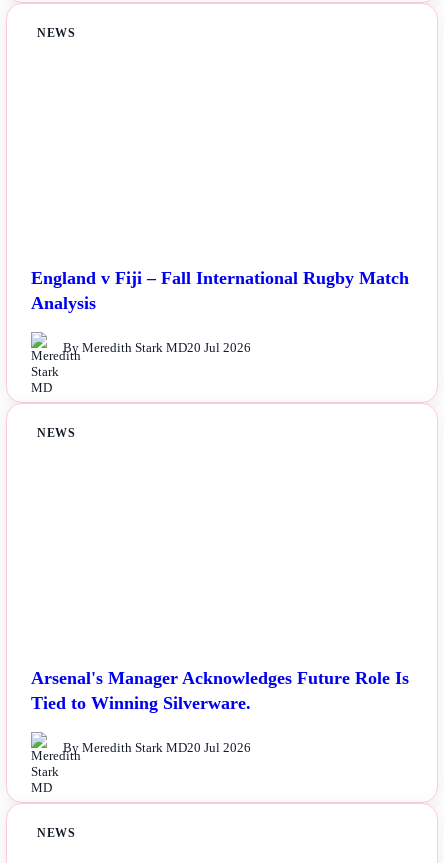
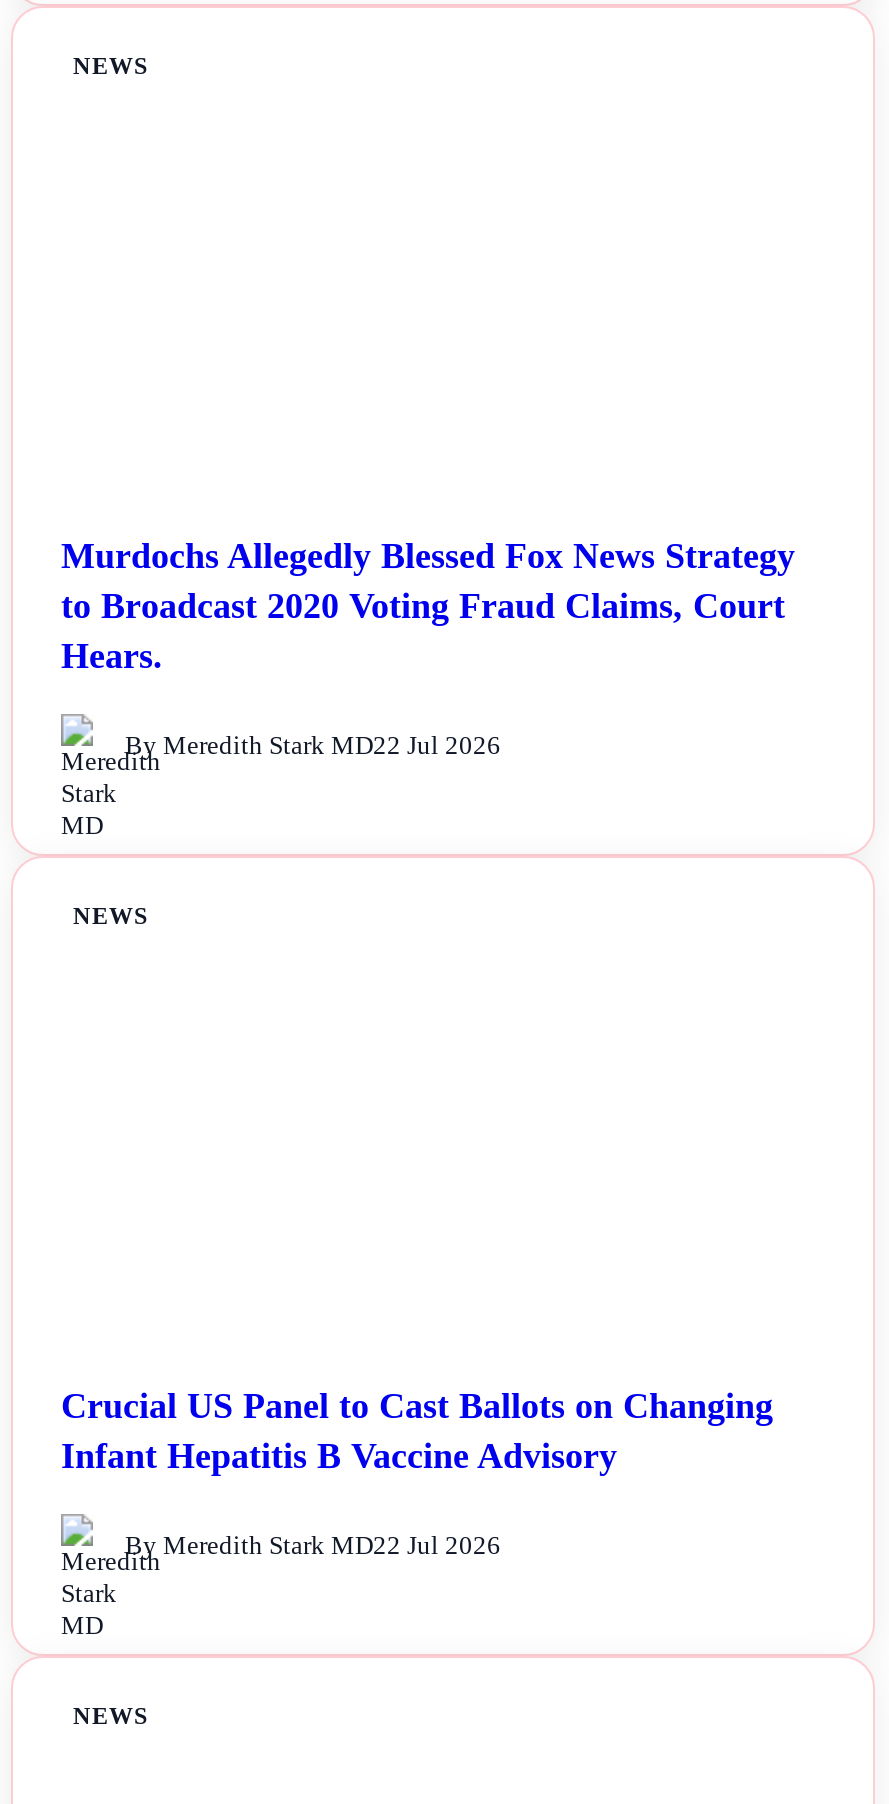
[31,268,409,313] England v Fiji – Fall International Rugby Match | Analysis -> [61,535,795,675] Murdochs Allegedly Blessed Fox News Strategy | to Broadcast 2020 Voting Fraud Claims, Court | Hears.
[63,340,251,355] By Meredith Stark MD20 Jul 2026 -> [125,729,501,759] By Meredith Stark MD22 Jul 2026
[31,668,409,713] Arsenal's Manager Acknowledges Future Role Is | Tied to Winning Silverware. -> [61,1385,773,1475] Crucial US Panel to Cast Ballots on Changing | Infant Hepatitis B Vaccine Advisory
[63,740,251,755] By Meredith Stark MD20 Jul 2026 -> [125,1529,501,1559] By Meredith Stark MD22 Jul 2026

